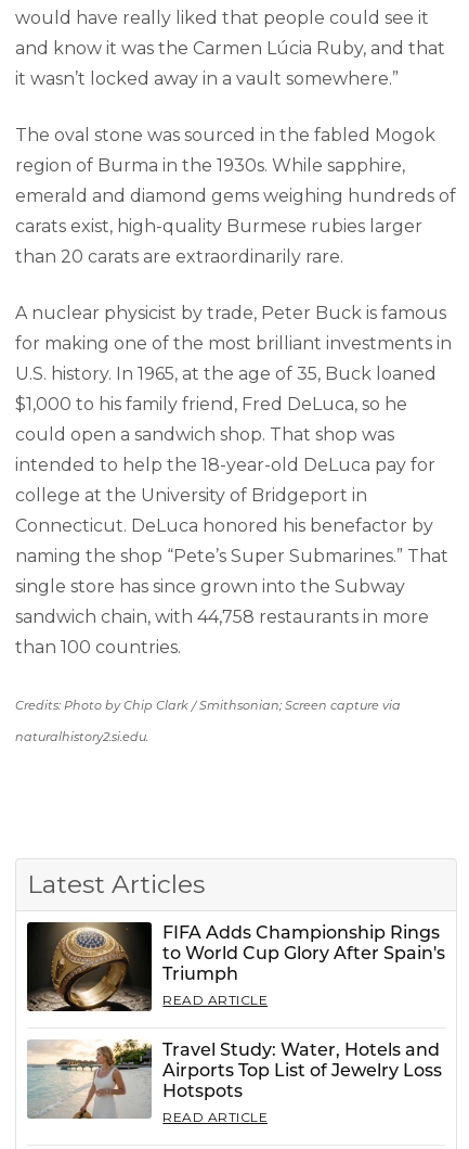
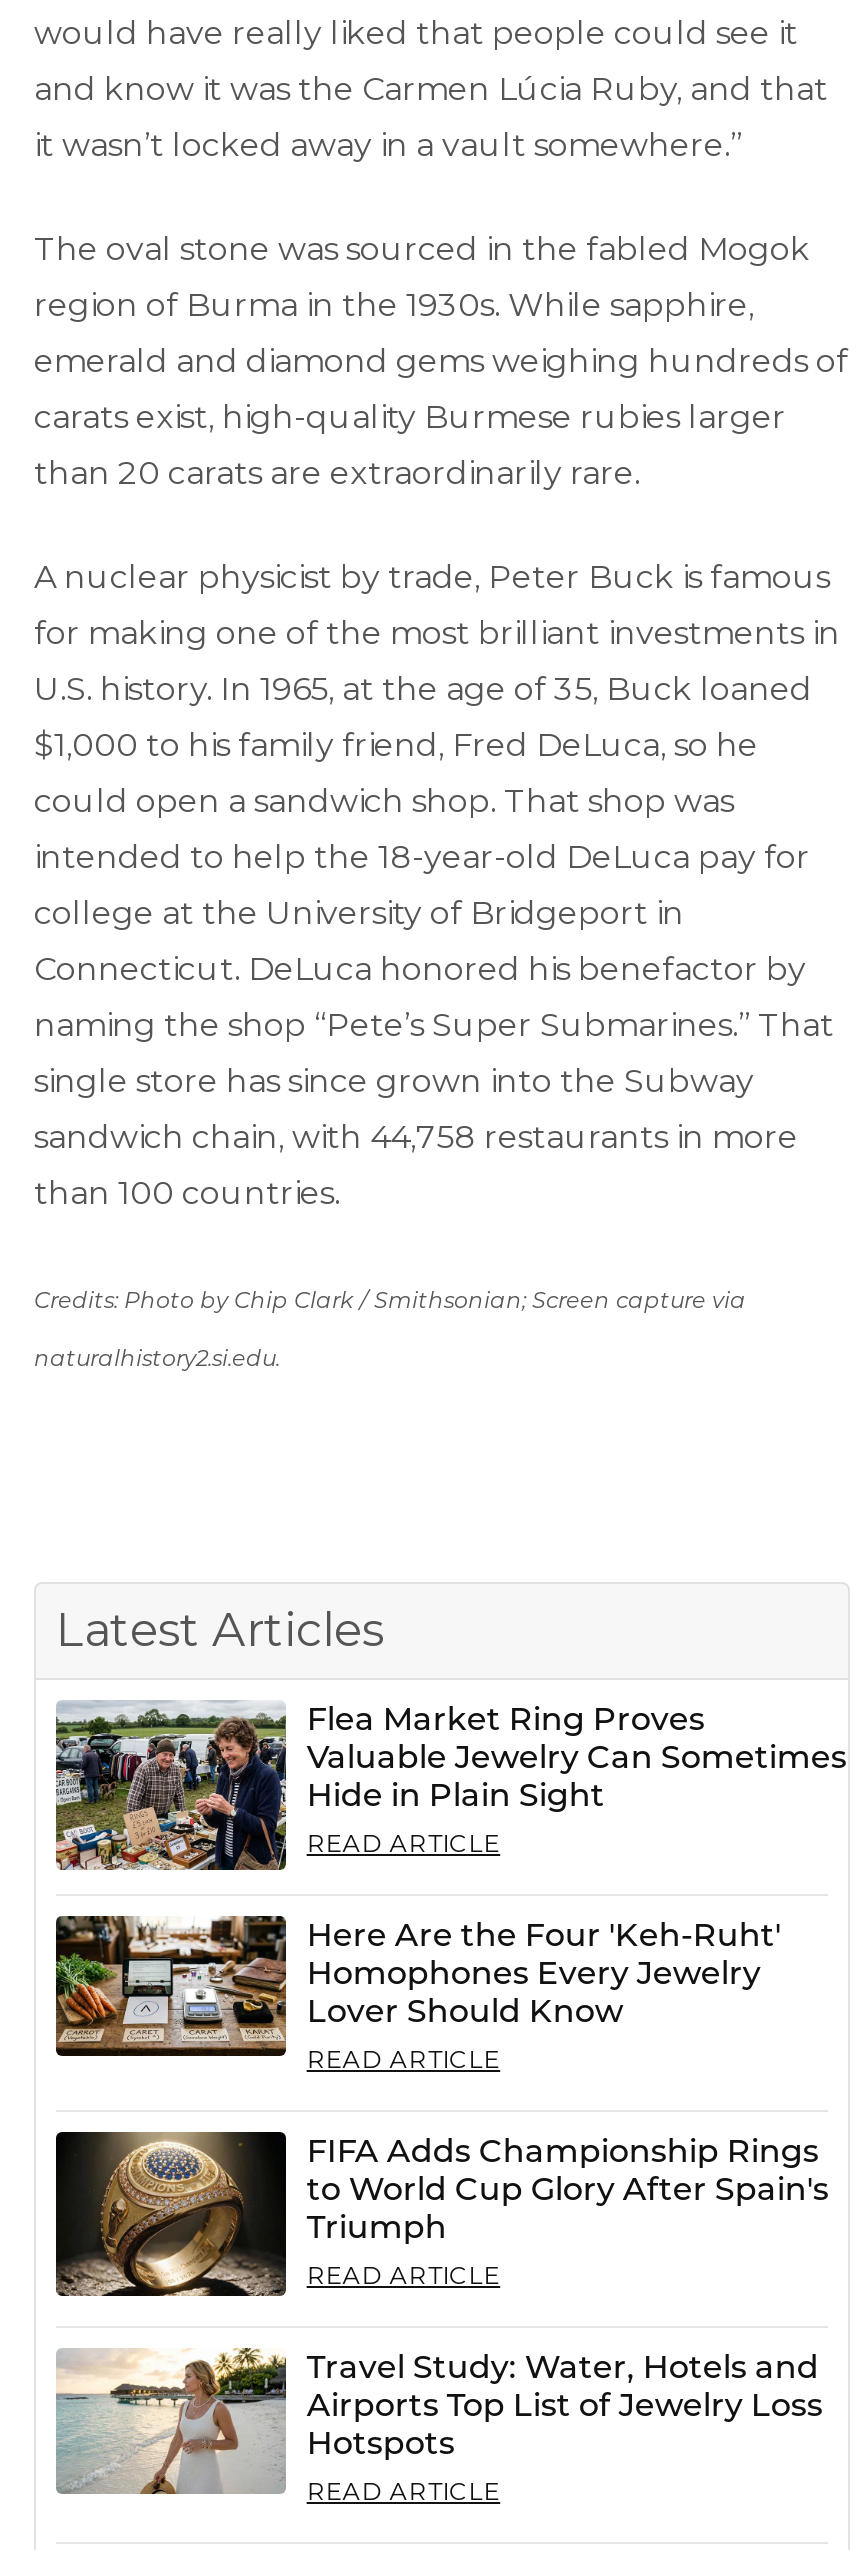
none -> [54,1700,847,2074] [image] | Flea Market Ring Proves | Valuable Jewelry Can Sometimes | Hide in Plain Sight | READ ARTICLE | Here Are the Four 'Keh-Ruht' | Homophones Every Jewelry | Lover Should Know | READ ARTICLE
none -> [54,1914,278,2058] [image]

